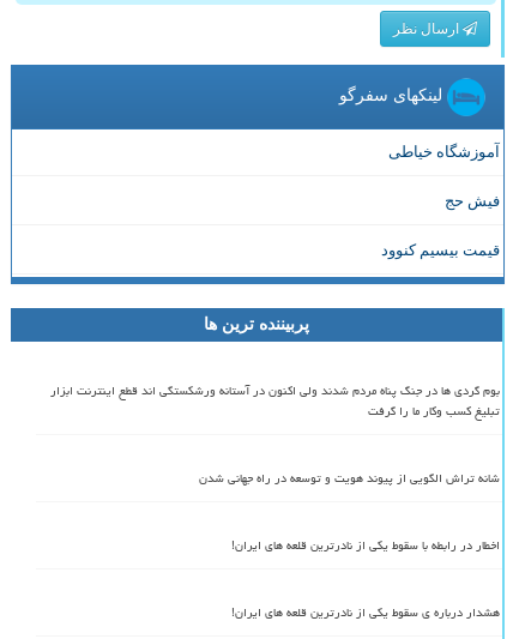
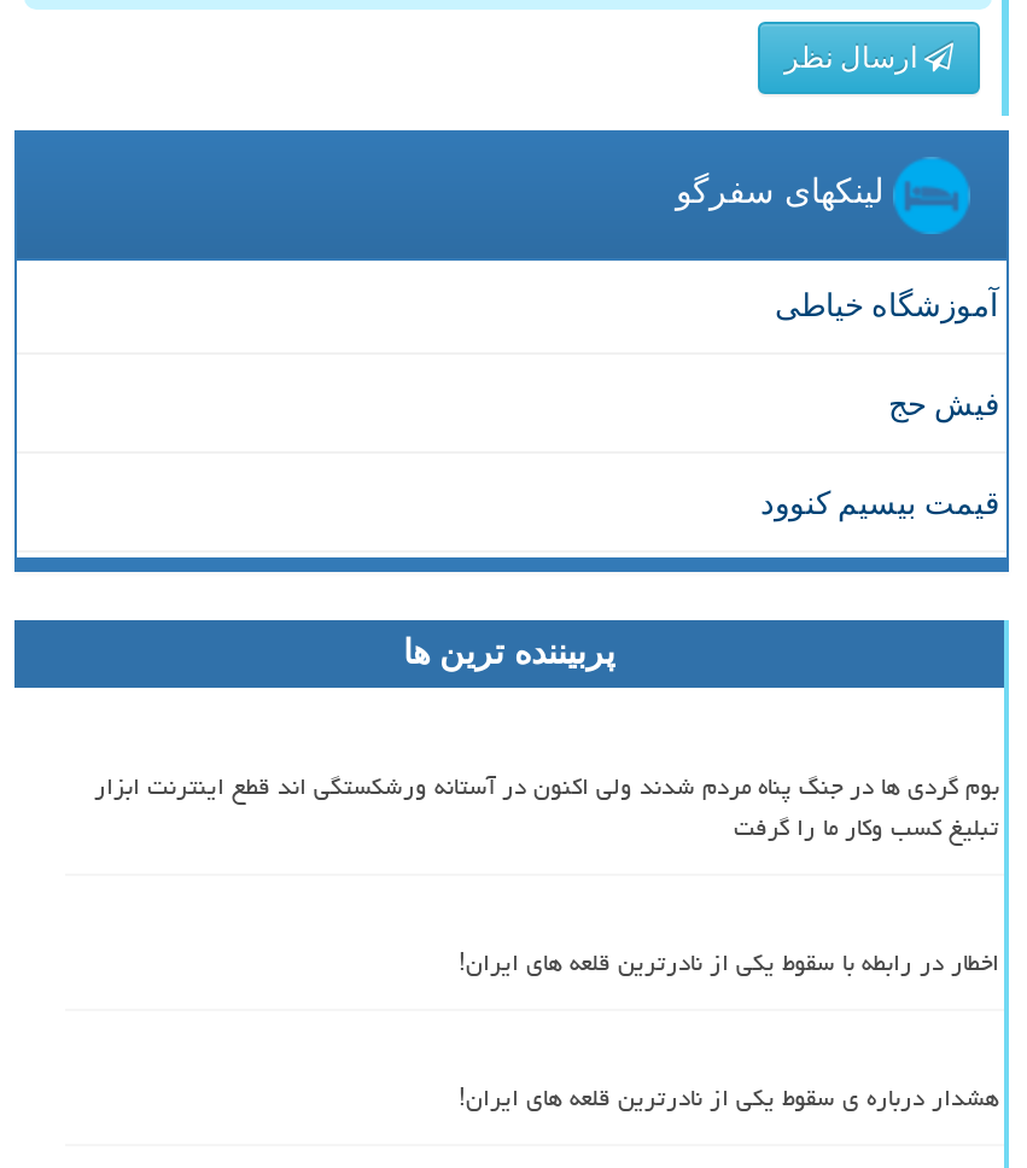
[199,466,500,490] شانه تراش الگویی از پیوند هویت و توسعه در راه جهانی شدن -> none

